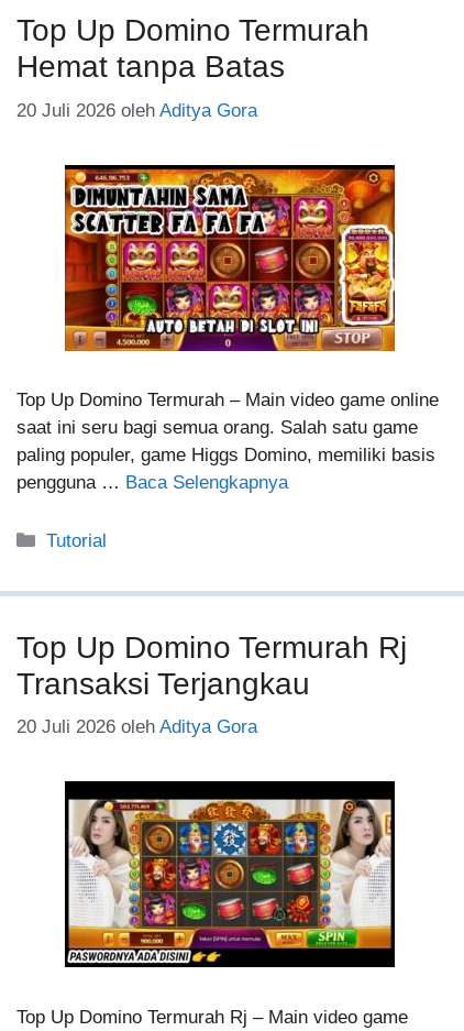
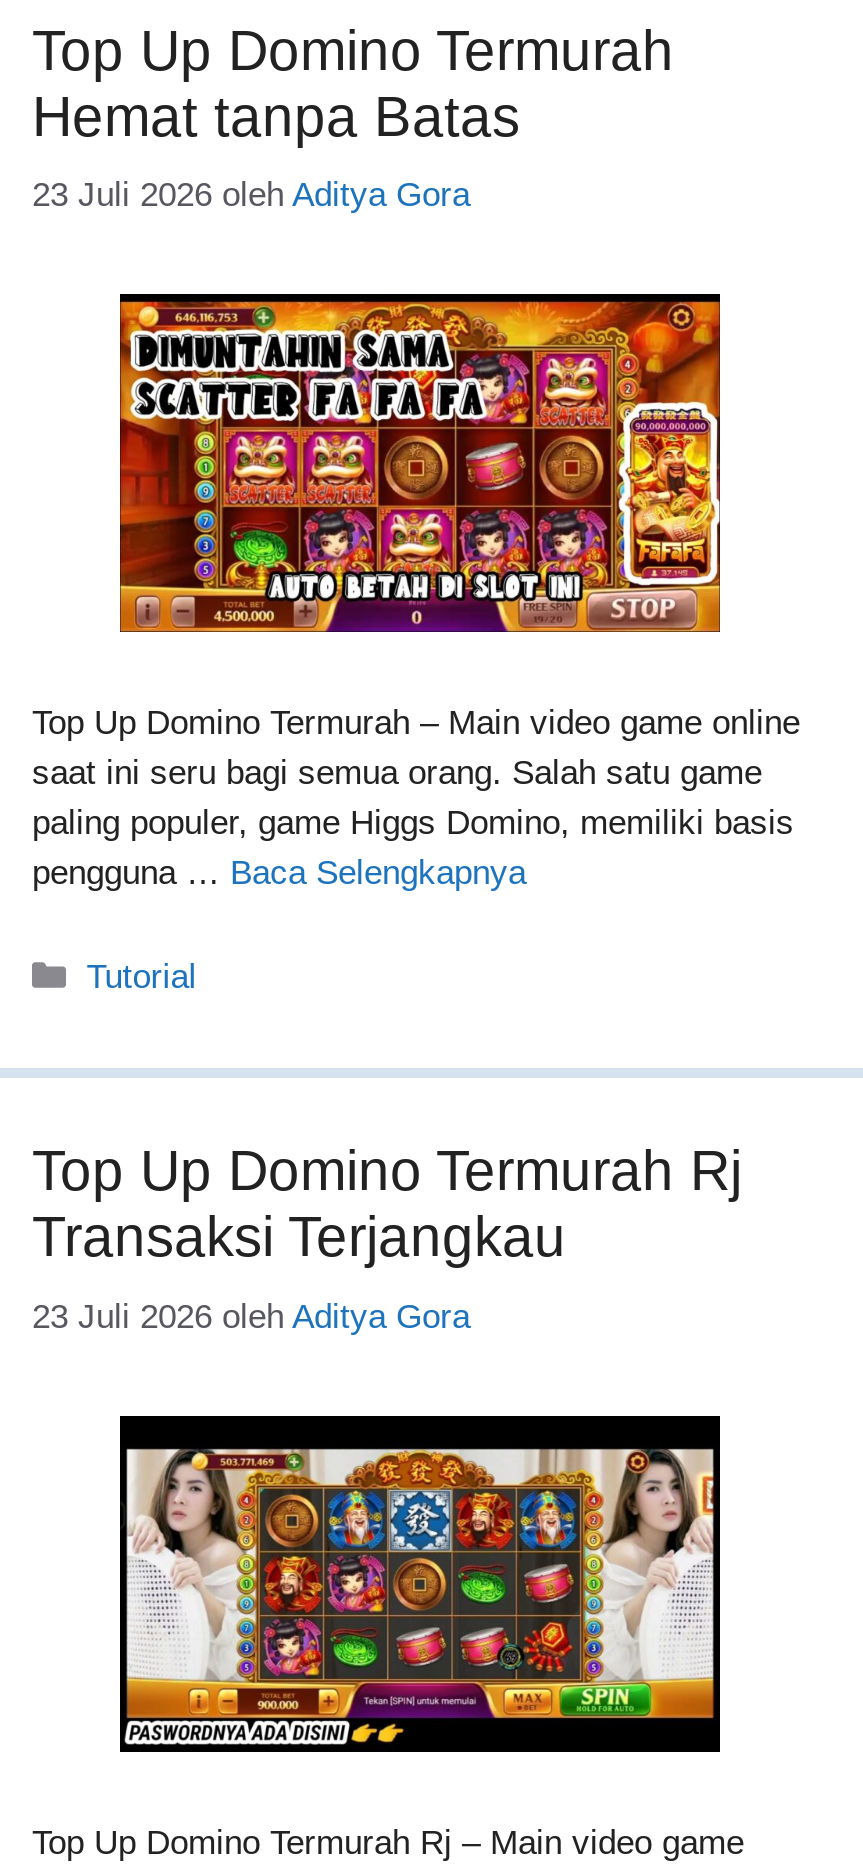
[16,100,257,120] 20 Juli 2026 oleh Aditya Gora -> [32,177,470,215] 23 Juli 2026 oleh Aditya Gora
[16,716,257,737] 20 Juli 2026 oleh Aditya Gora -> [32,1298,470,1336] 23 Juli 2026 oleh Aditya Gora

